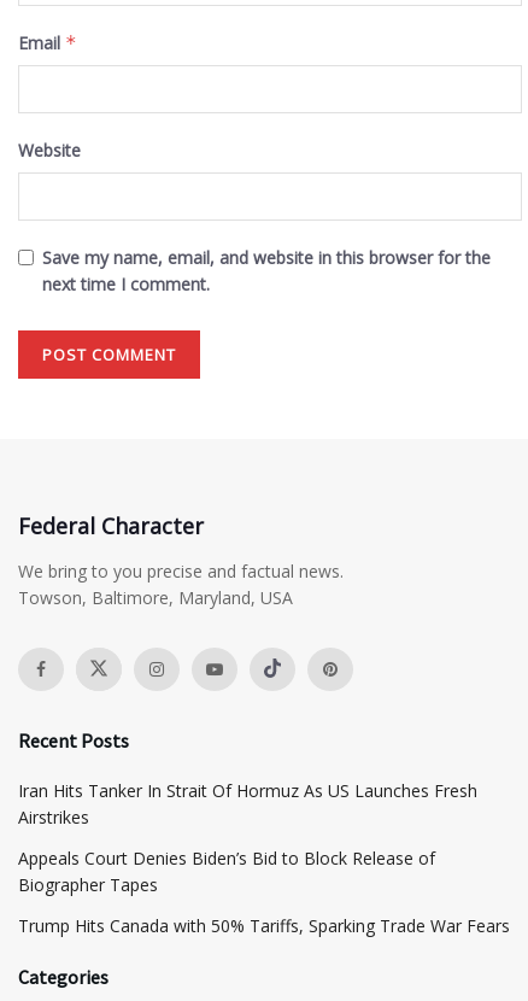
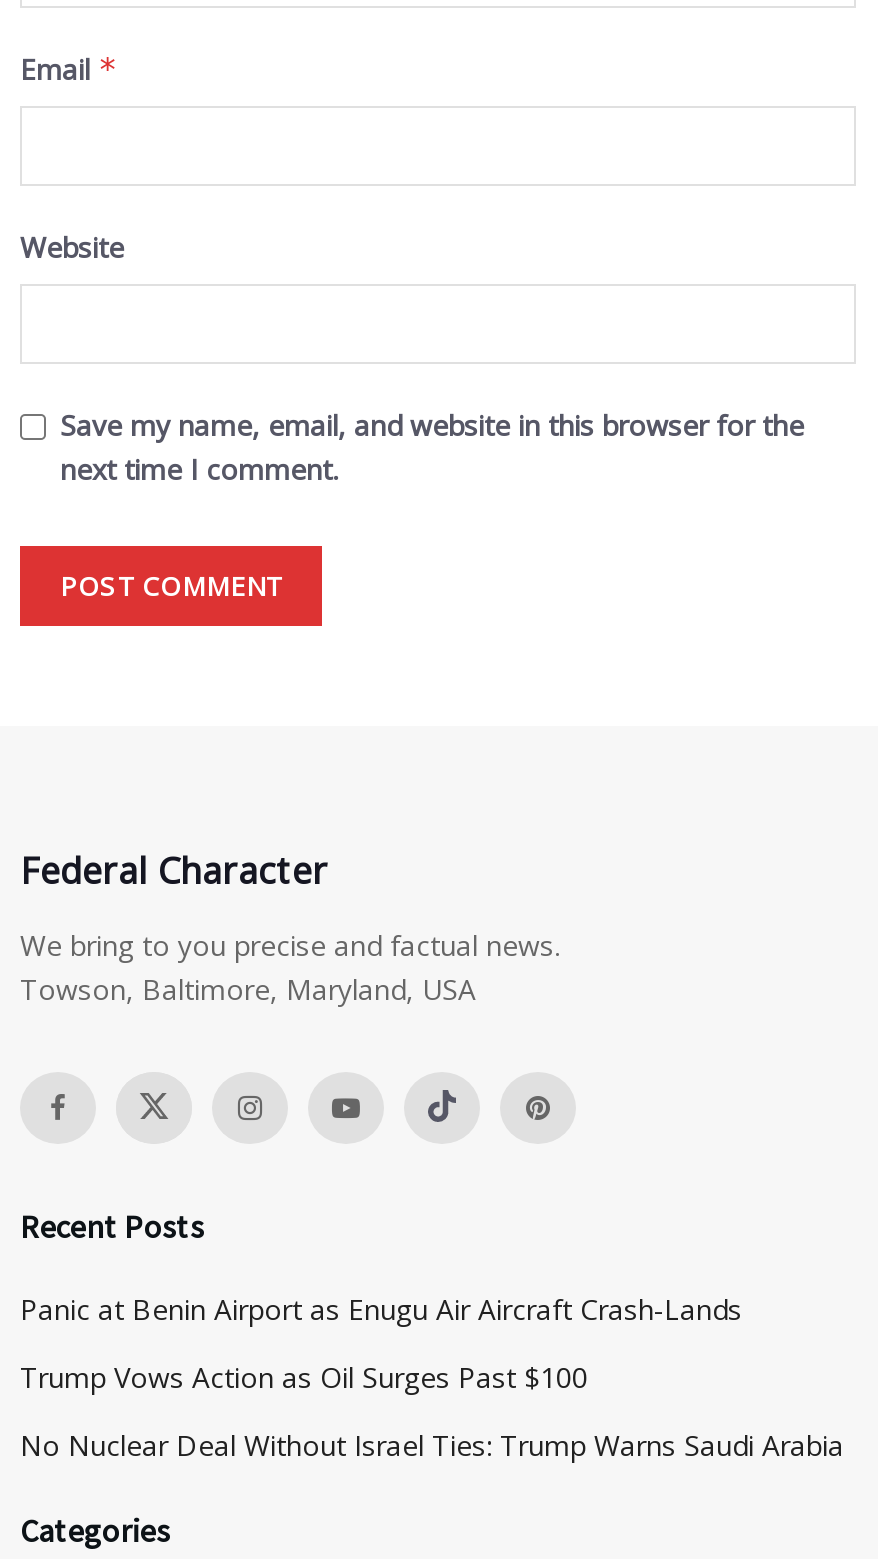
[18,778,477,828] Iran Hits Tanker In Strait Of Hormuz As US Launches Fresh | Airstrikes -> [20,1289,742,1327] Panic at Benin Airport as Enugu Air Aircraft Crash-Lands
[18,846,435,895] Appeals Court Denies Biden’s Bid to Block Release of | Biographer Tapes -> [20,1357,588,1395] Trump Vows Action as Oil Surges Past $100
[18,914,510,936] Trump Hits Canada with 50% Tariffs, Sparking Trade War Fears -> [20,1425,844,1463] No Nuclear Deal Without Israel Ties: Trump Warns Saudi Arabia

